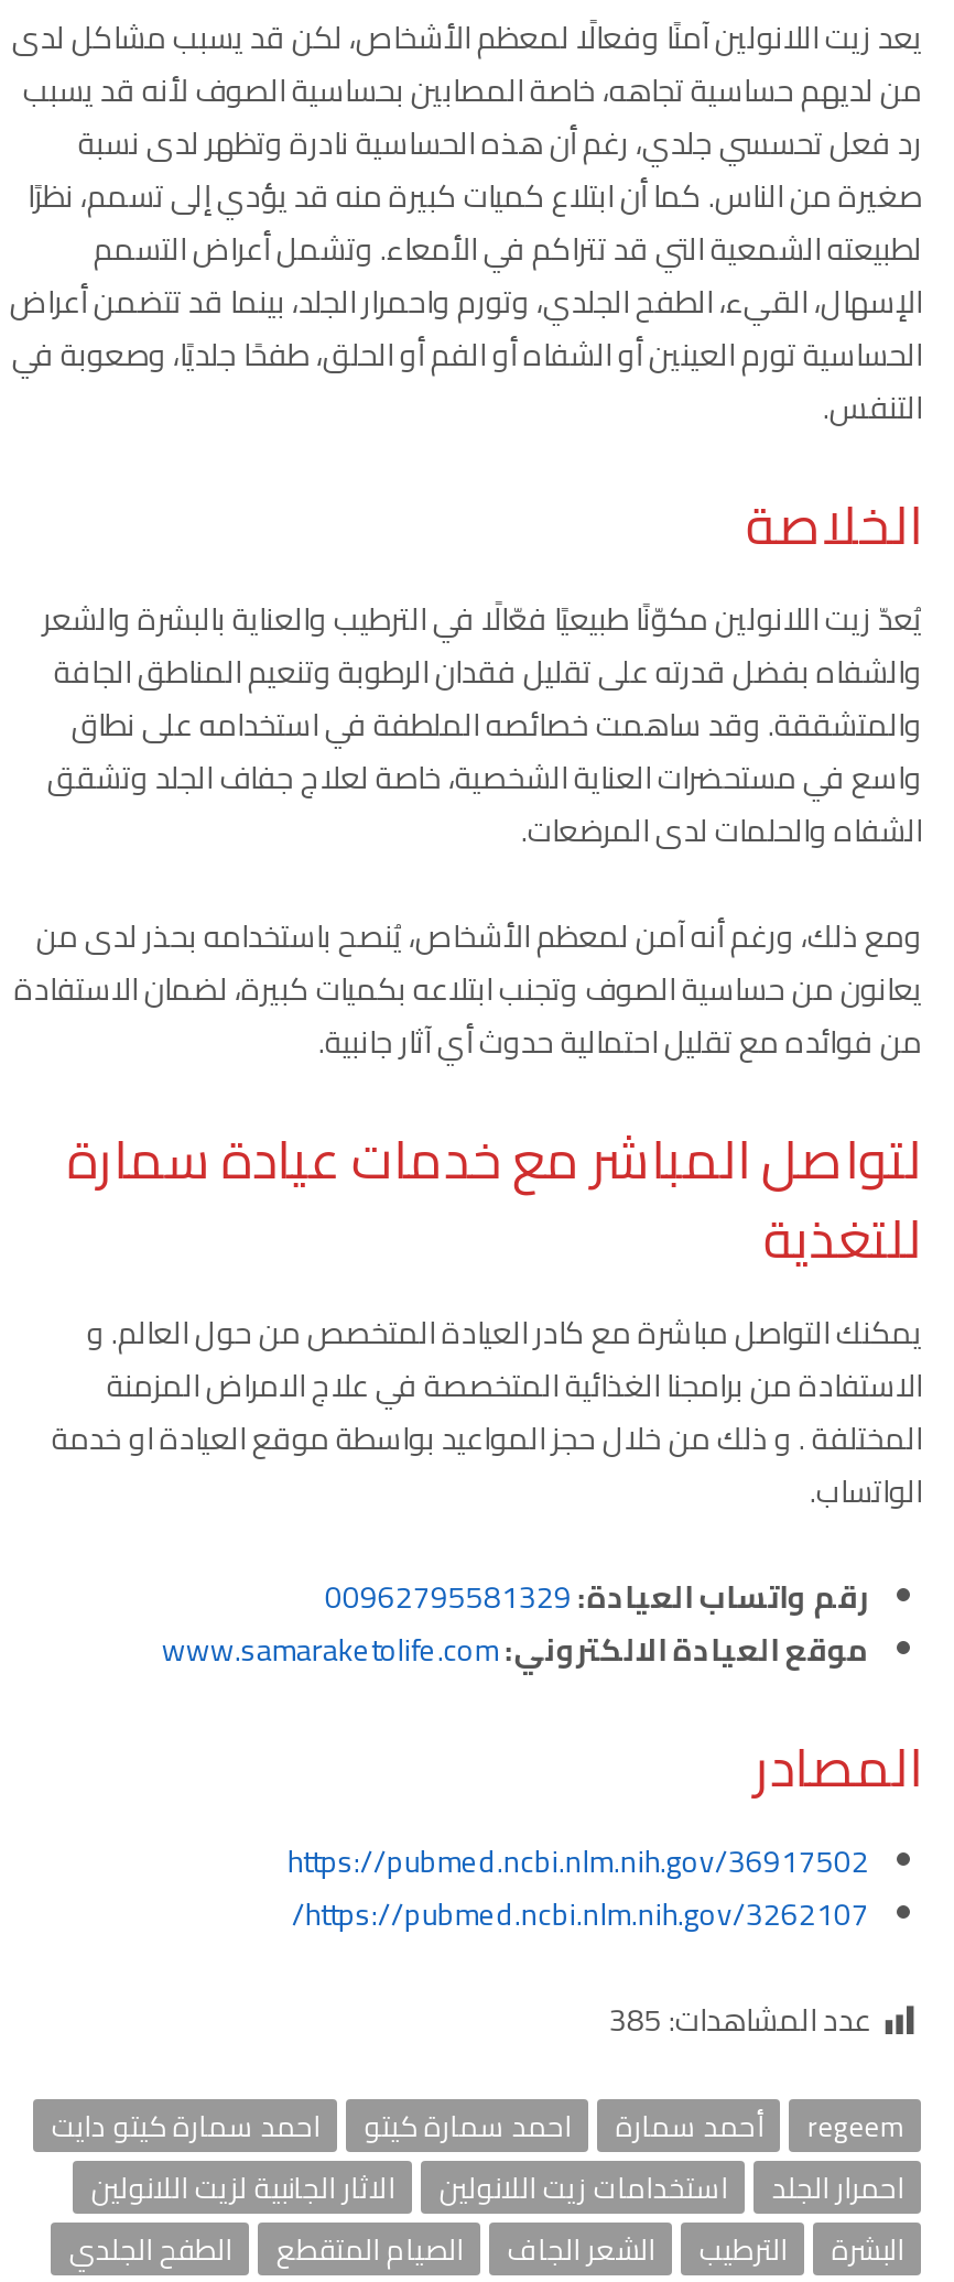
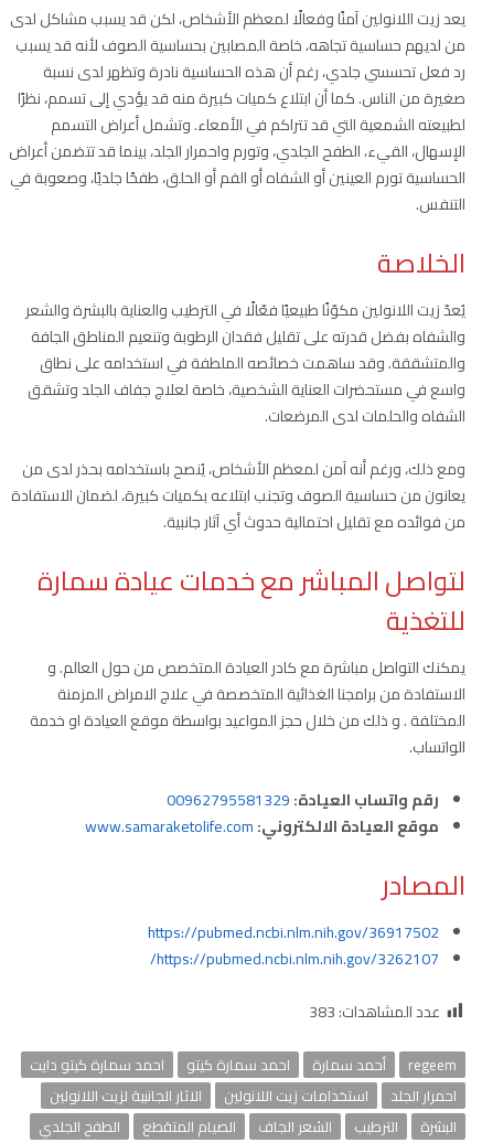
[609,1991,871,2048] عدد المشاهدات: 385 -> [309,997,440,1026] عدد المشاهدات: 383

